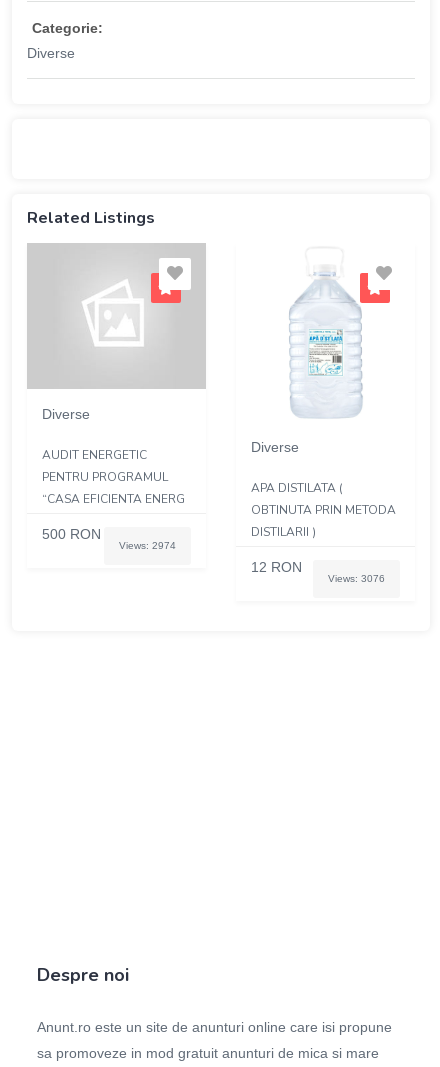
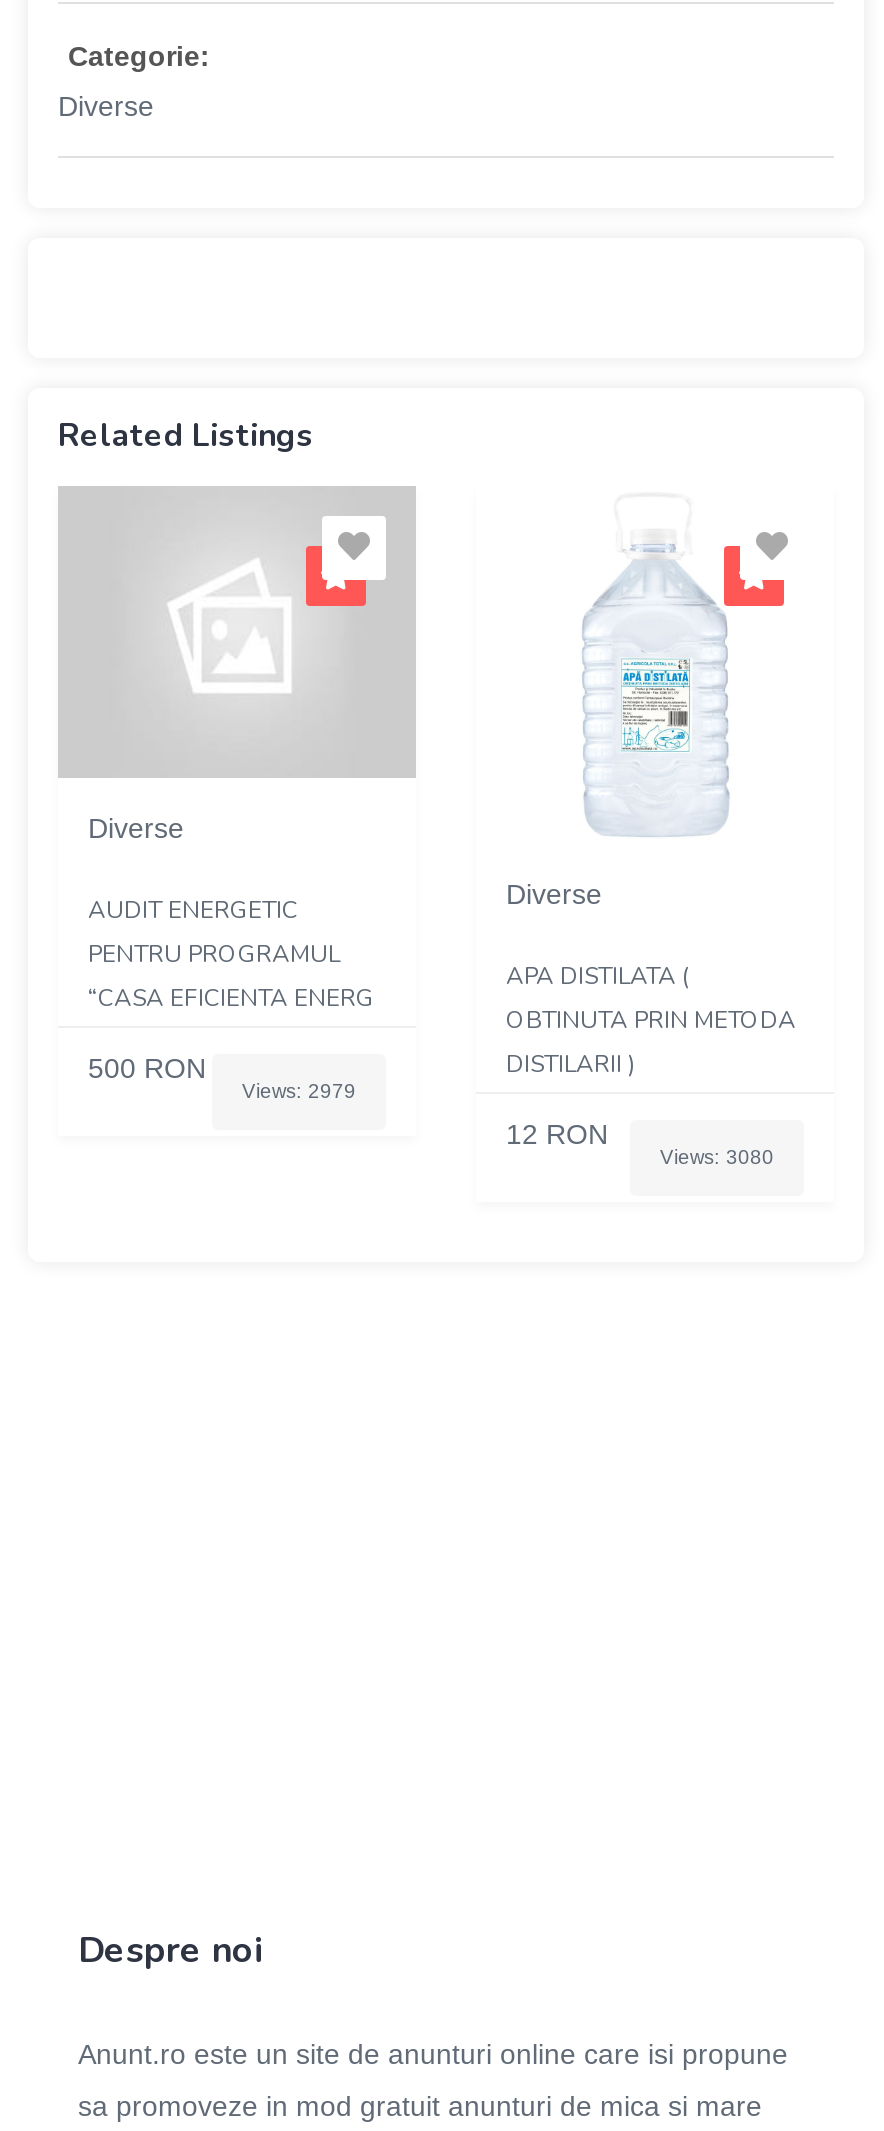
[119,540,176,551] Views: 2974 -> [242,1079,356,1101] Views: 2979
[328,573,385,584] Views: 3076 -> [660,1146,774,1168] Views: 3080

